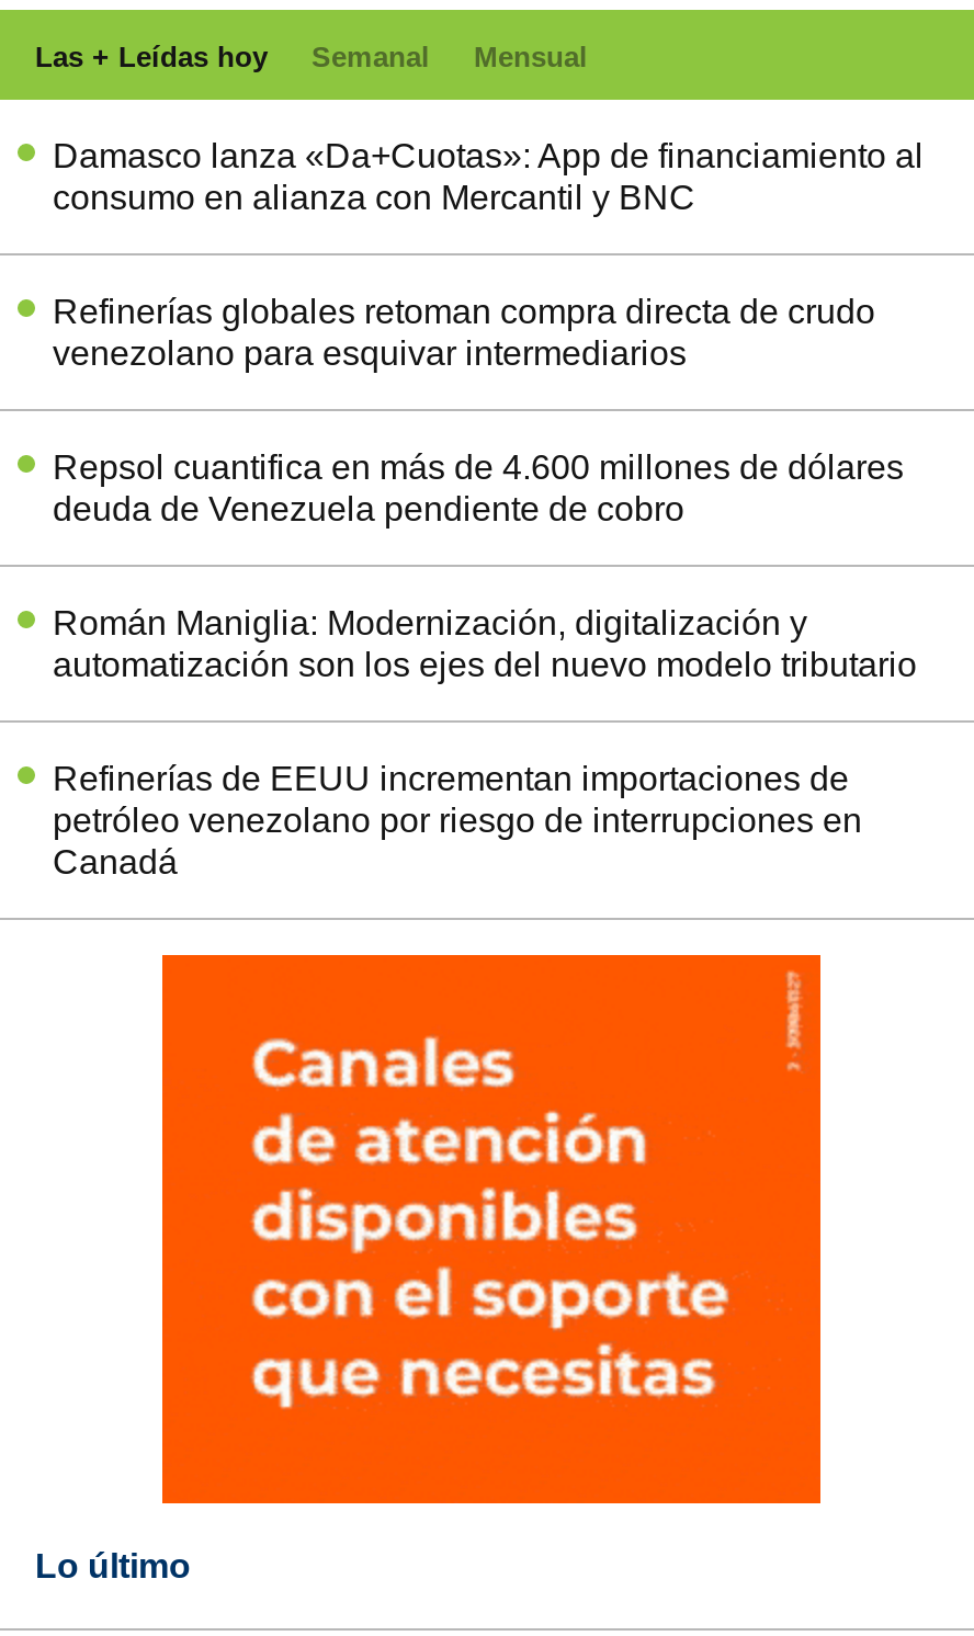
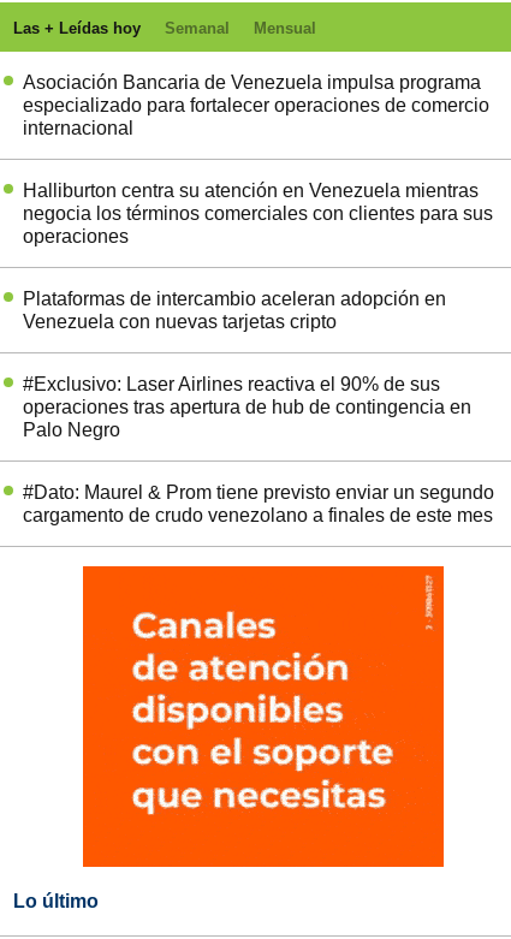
[53,138,924,217] Damasco lanza «Da+Cuotas»: App de financiamiento al | consumo en alianza con Mercantil y BNC -> [23,72,489,139] Asociación Bancaria de Venezuela impulsa programa | especializado para fortalecer operaciones de comercio | internacional
[53,293,875,372] Refinerías globales retoman compra directa de crudo | venezolano para esquivar intermediarios -> [23,181,493,247] Halliburton centra su atención en Venezuela mientras | negocia los términos comerciales con clientes para sus | operaciones
[53,449,904,528] Repsol cuantifica en más de 4.600 millones de dólares | deuda de Venezuela pendiente de cobro -> [23,289,446,332] Plataformas de intercambio aceleran adopción en | Venezuela con nuevas tarjetas cripto
[53,605,917,684] Román Maniglia: Modernización, digitalización y | automatización son los ejes del nuevo modelo tributario -> [23,374,471,440] #Exclusivo: Laser Airlines reactiva el 90% de sus | operaciones tras apertura de hub de contingencia en | Palo Negro
[53,761,862,881] Refinerías de EEUU incrementan importaciones de | petróleo venezolano por riesgo de interrupciones en | Canadá -> [23,482,494,526] #Dato: Maurel & Prom tiene previsto enviar un segundo | cargamento de crudo venezolano a finales de este mes

